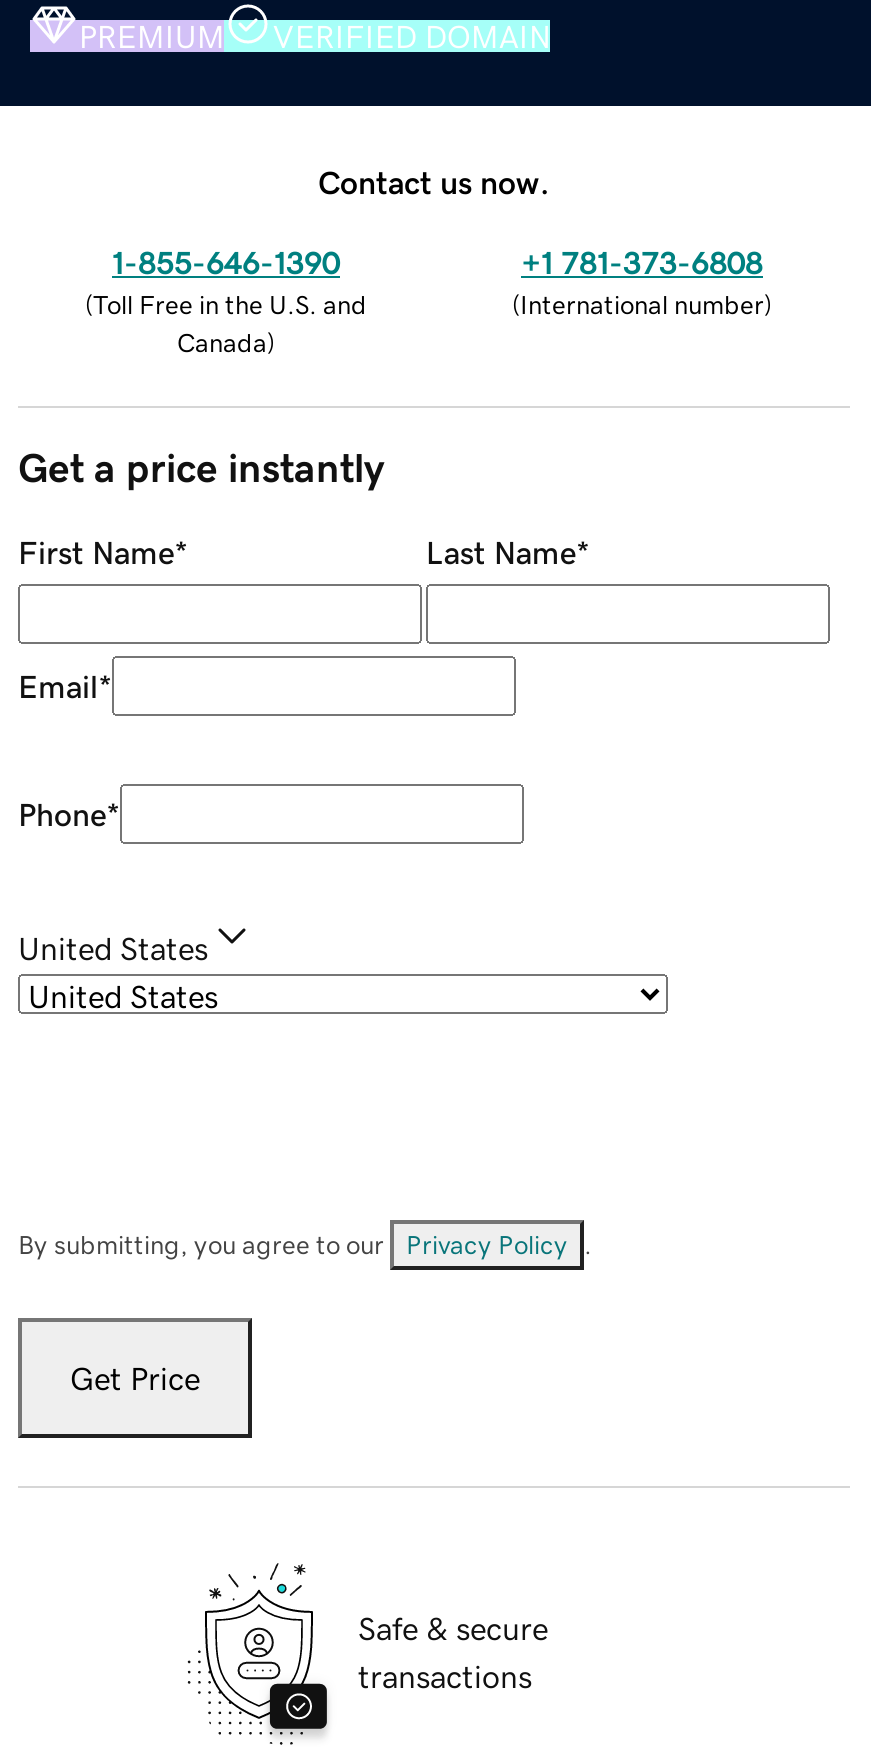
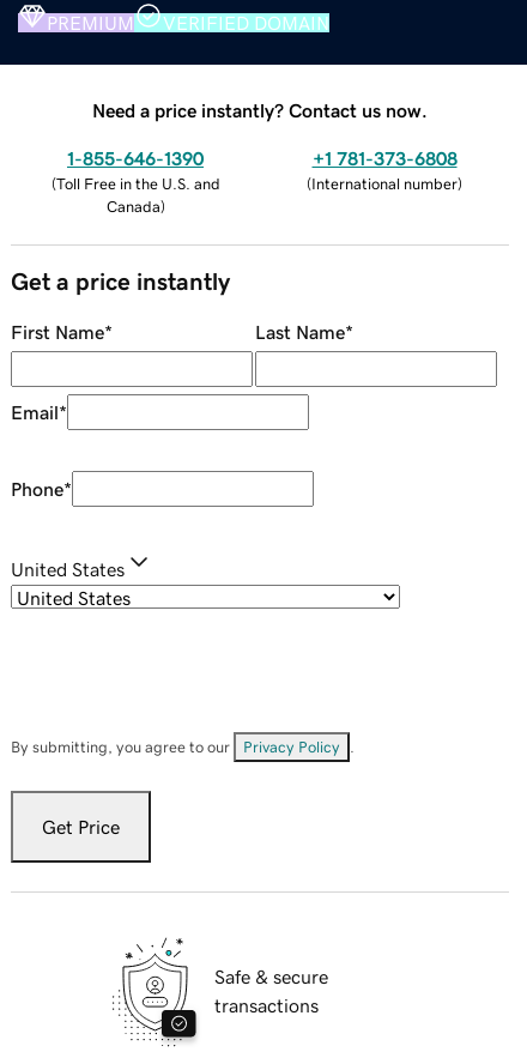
[318,165,550,197] Contact us now. -> [92,100,428,119] Need a price instantly? Contact us now.

